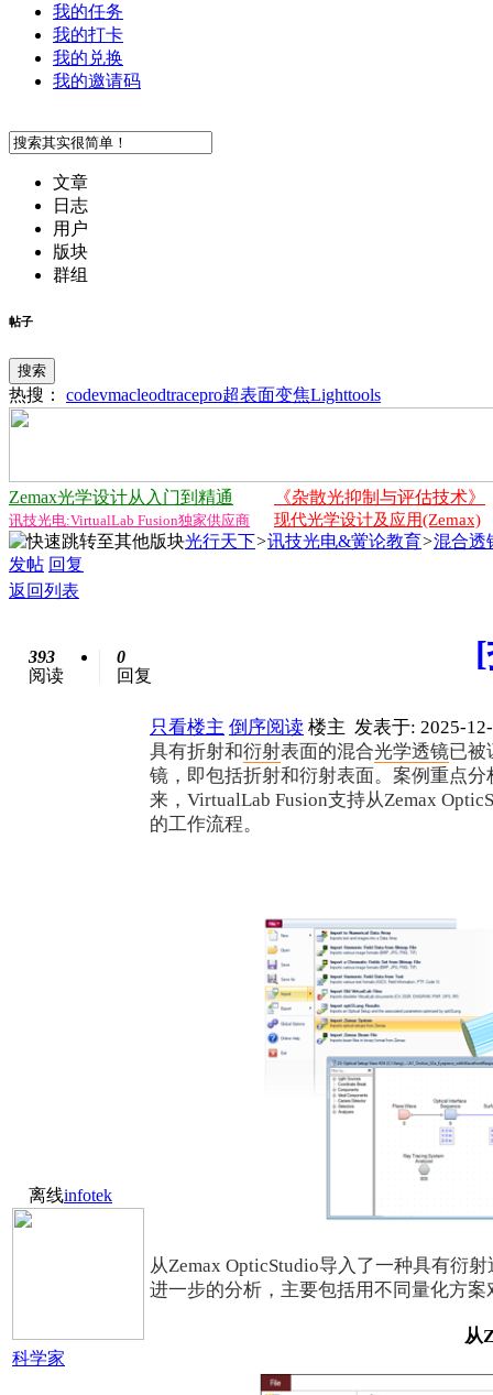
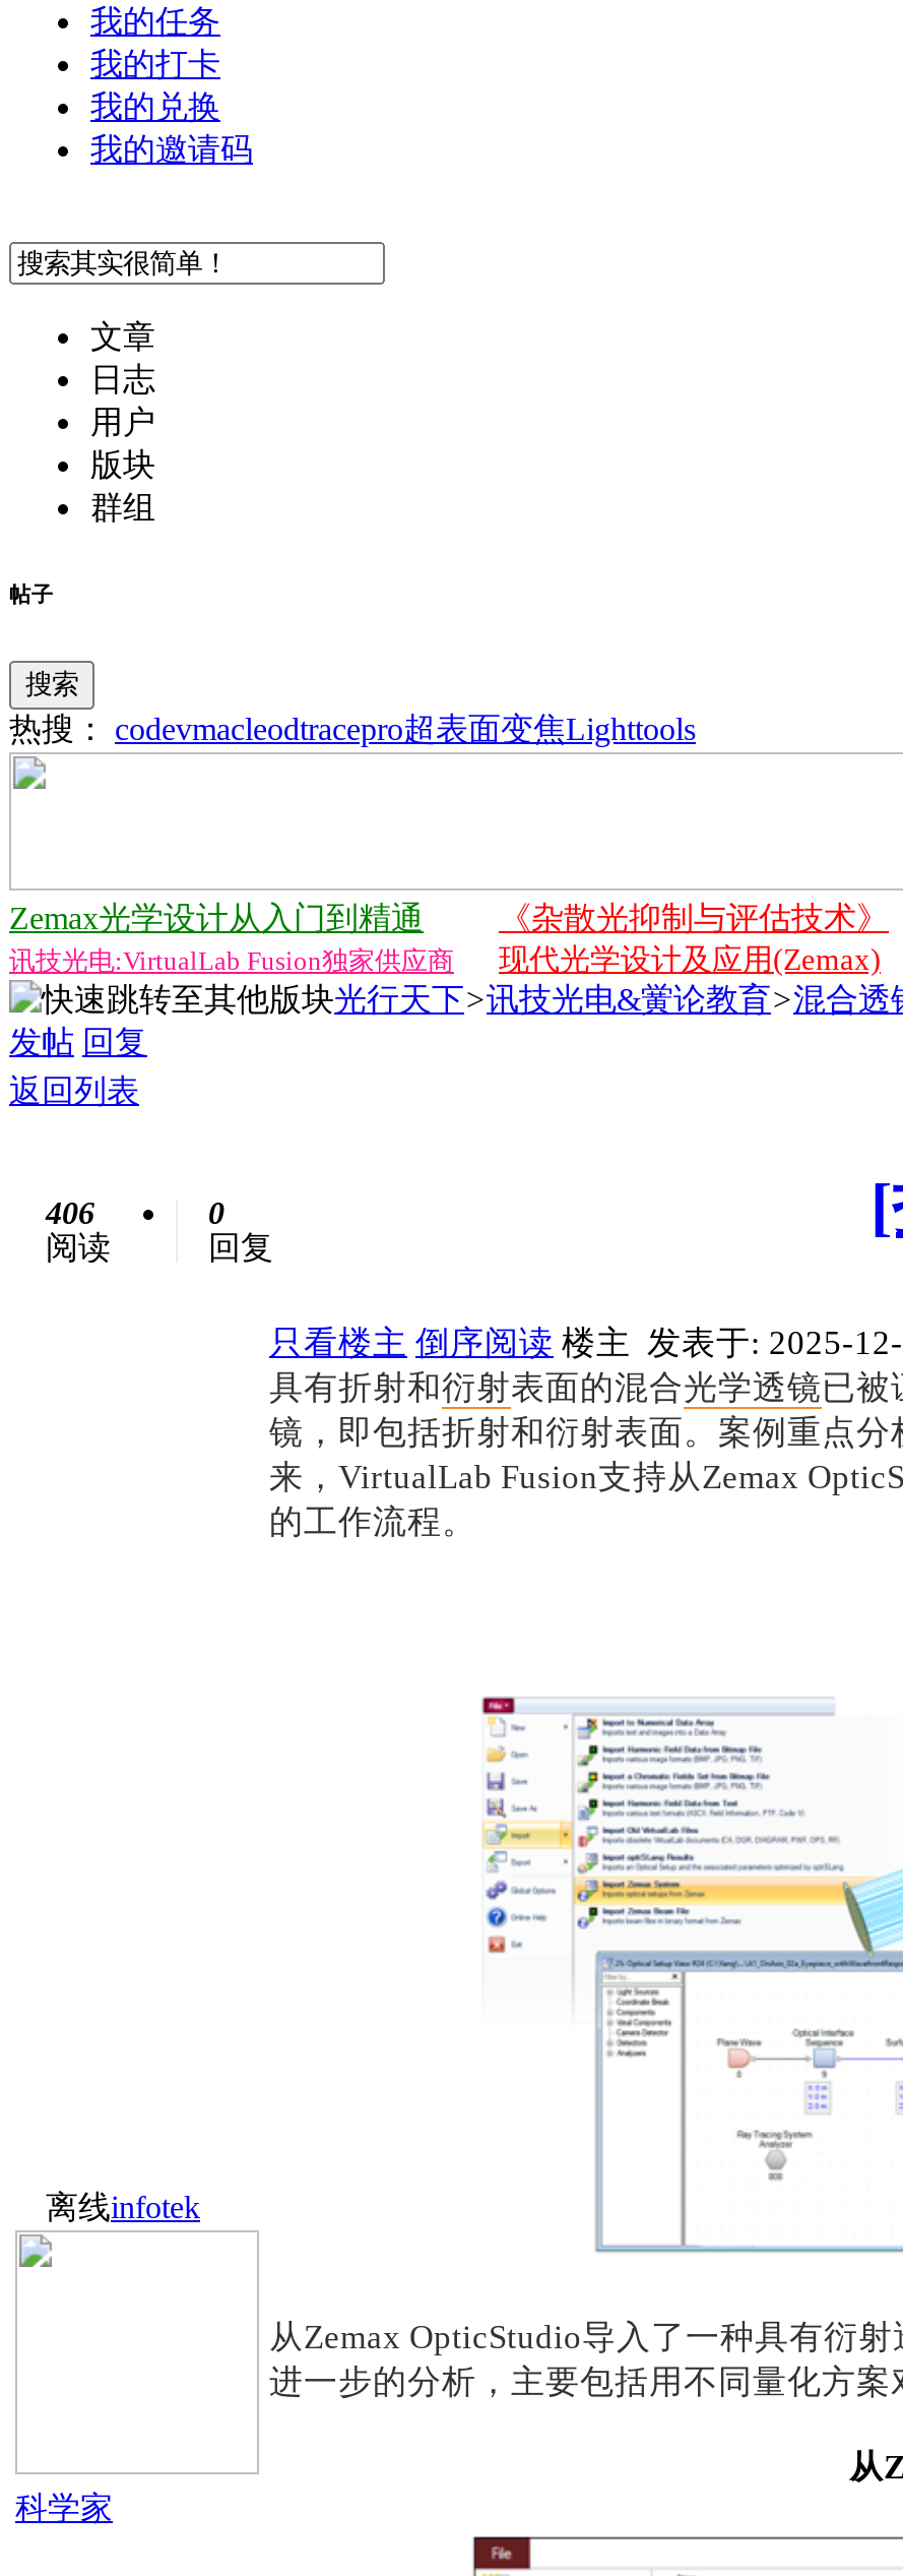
[29,647,55,666] 393 -> [46,1195,94,1230] 406

